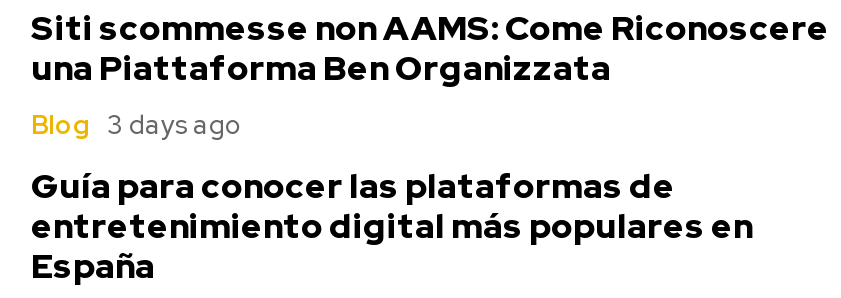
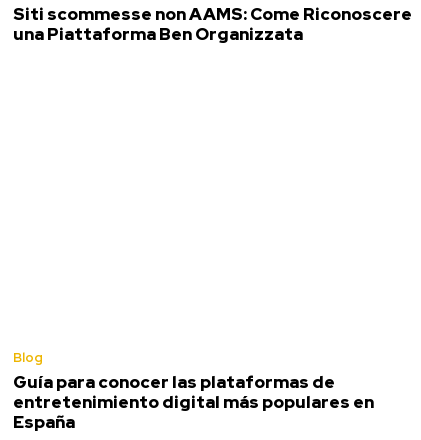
[31,108,241,142] Blog 3 days ago -> [13,349,43,366] Blog

